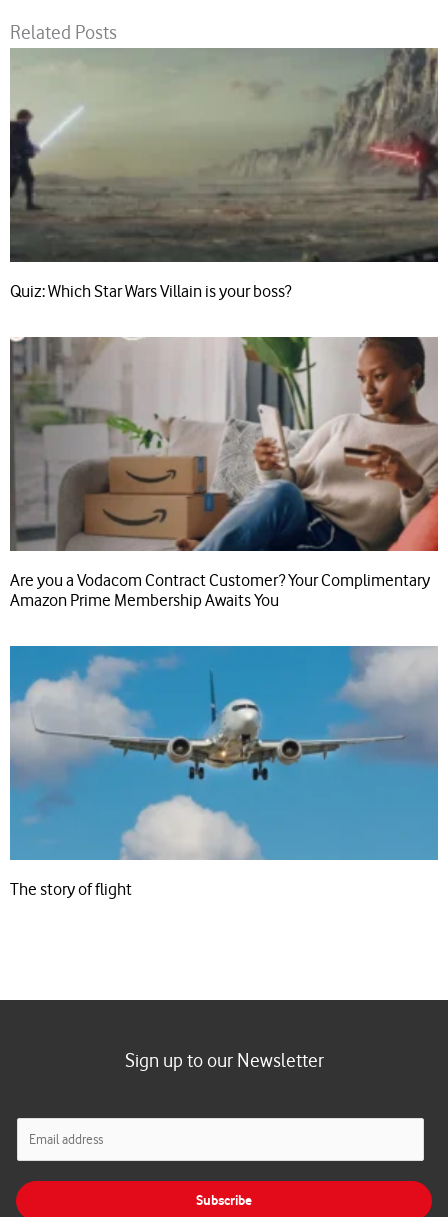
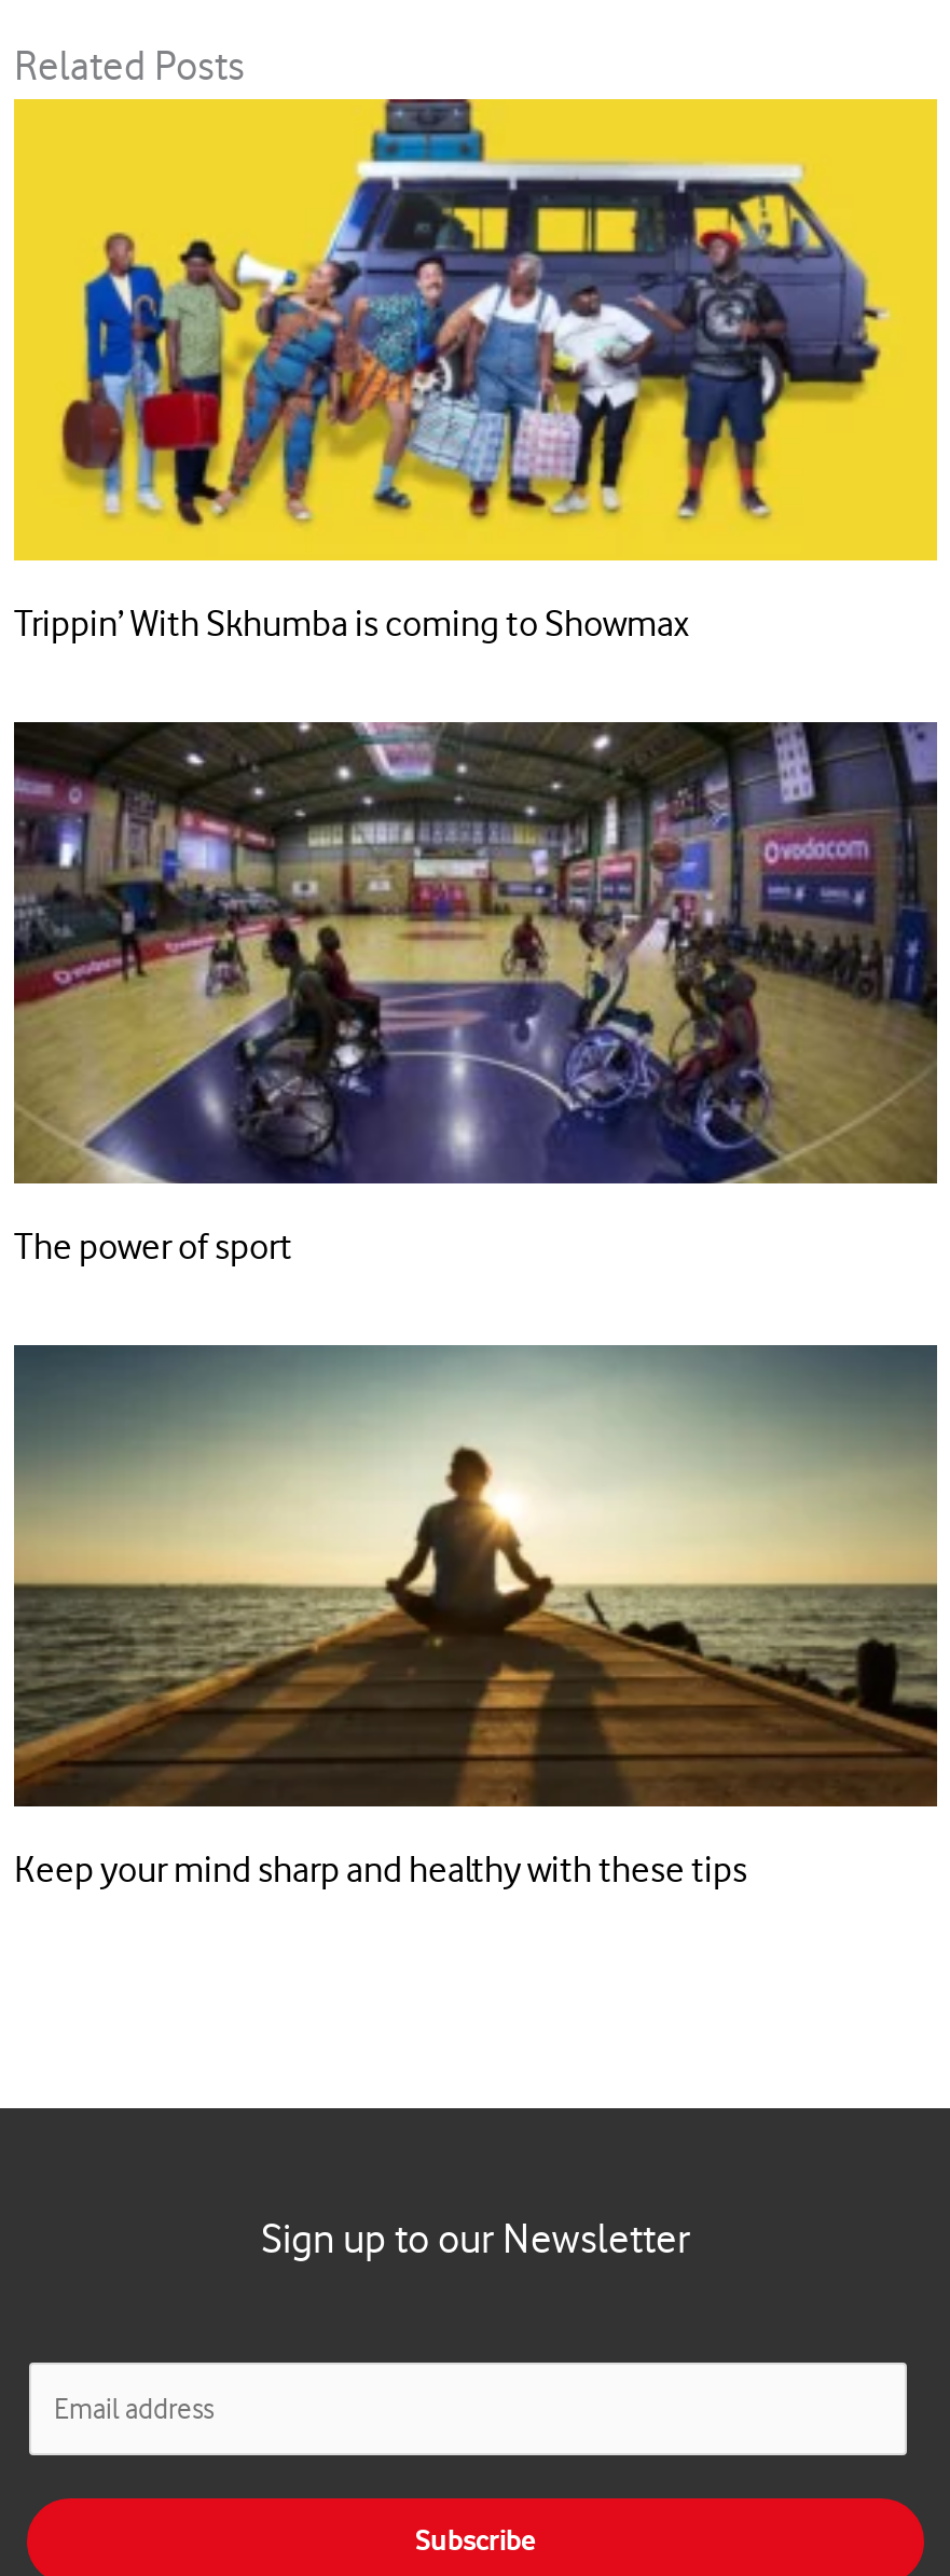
[9,47,439,301] [image] | Quiz: Which Star Wars Villain is your boss? -> [12,97,939,645] [image] | Trippin’ With Skhumba is coming to Showmax
[10,337,439,610] [image] | Are you a Vodacom Contract Customer? Your Complimentary | Amazon Prime Membership Awaits You -> [14,720,939,1268] [image] | The power of sport
[9,645,439,899] [image] | The story of flight -> [12,1343,939,1891] [image] | Keep your mind sharp and healthy with these tips

